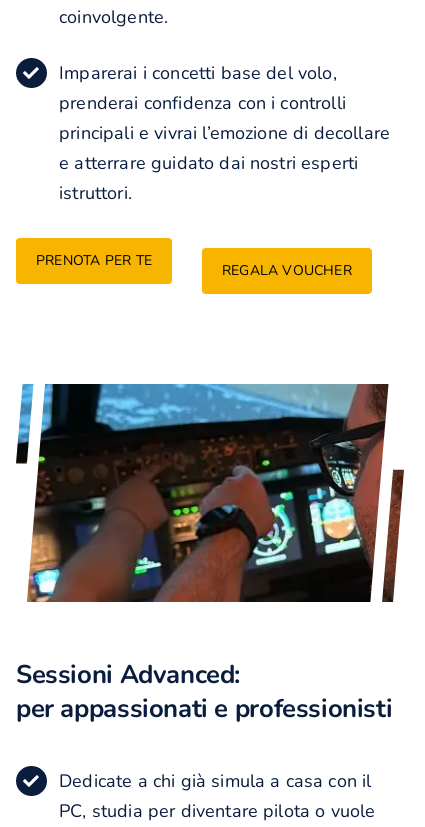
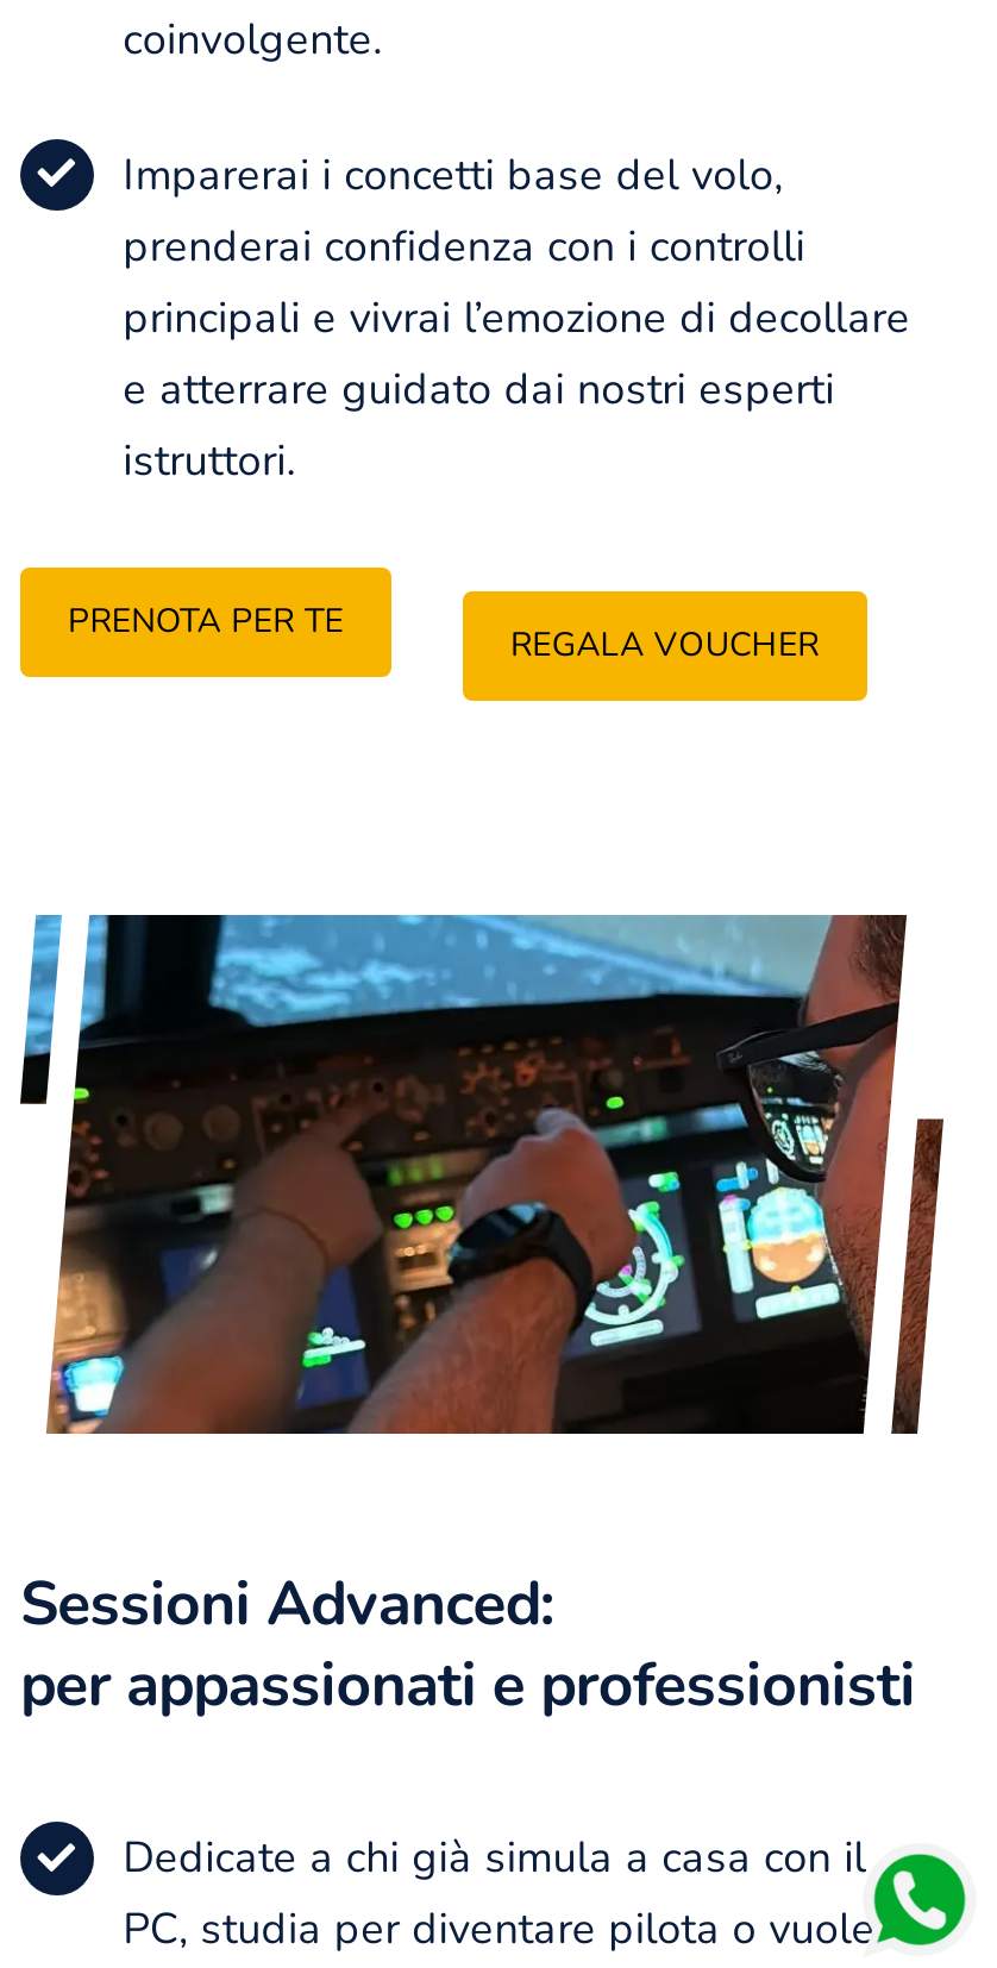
none -> [872,1851,970,1949] [image]

